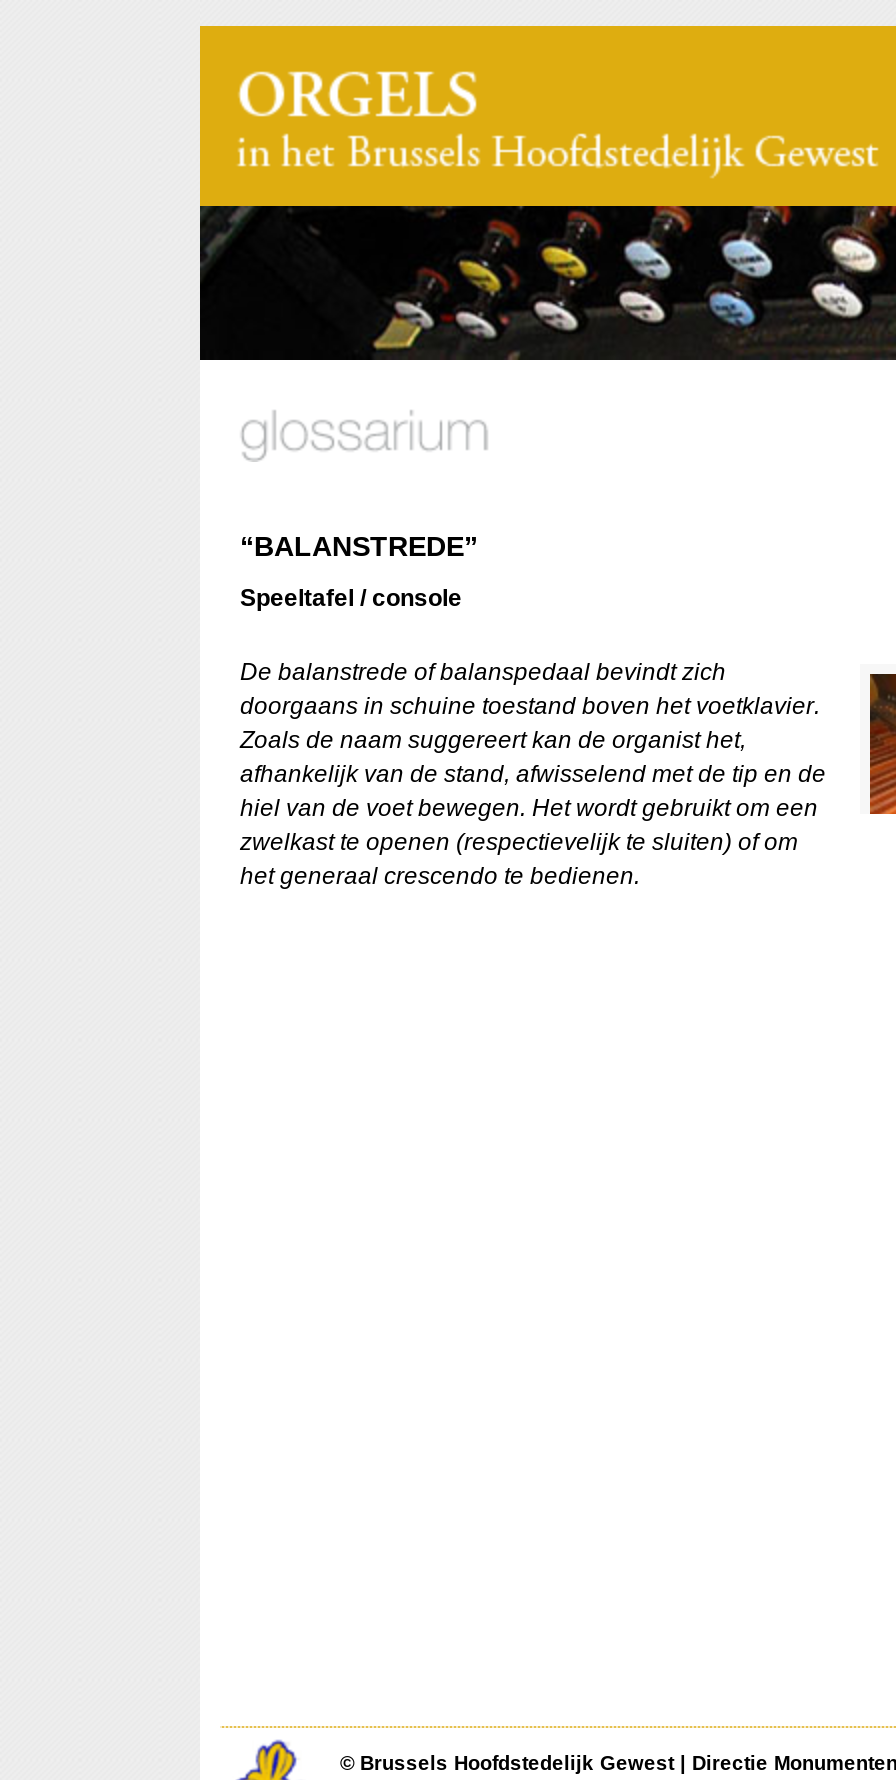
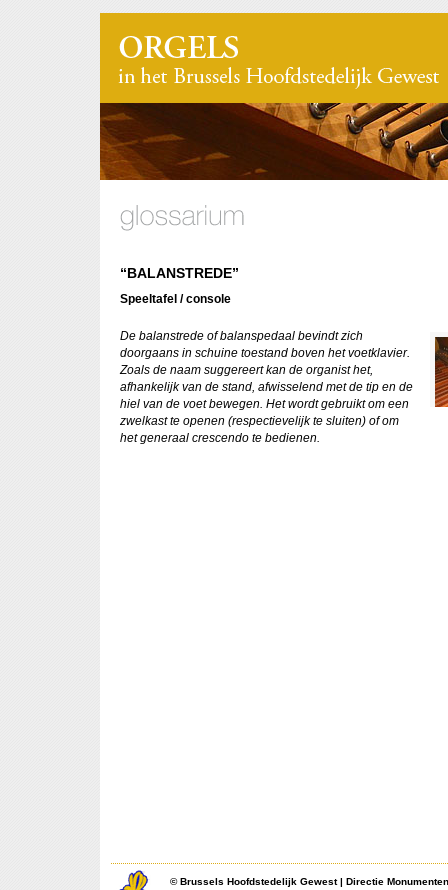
[198,204,890,362] [image] -> [99,102,445,181] [image]

